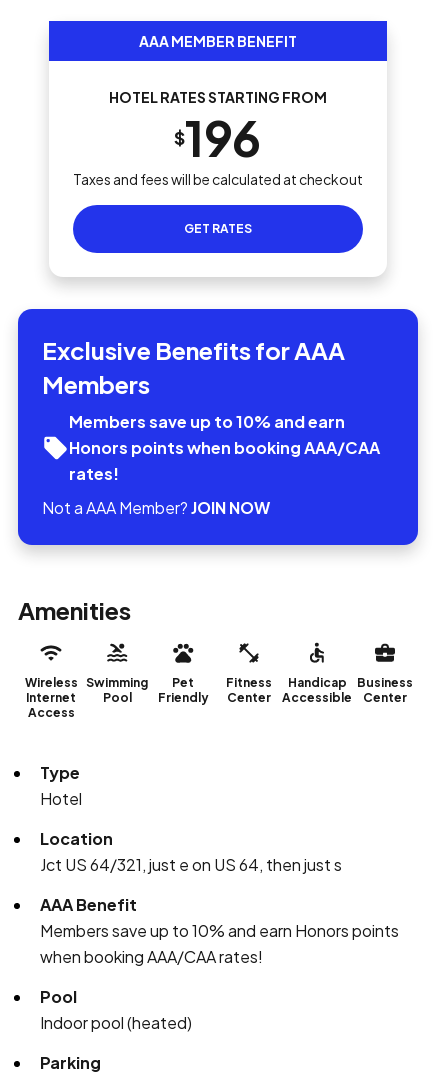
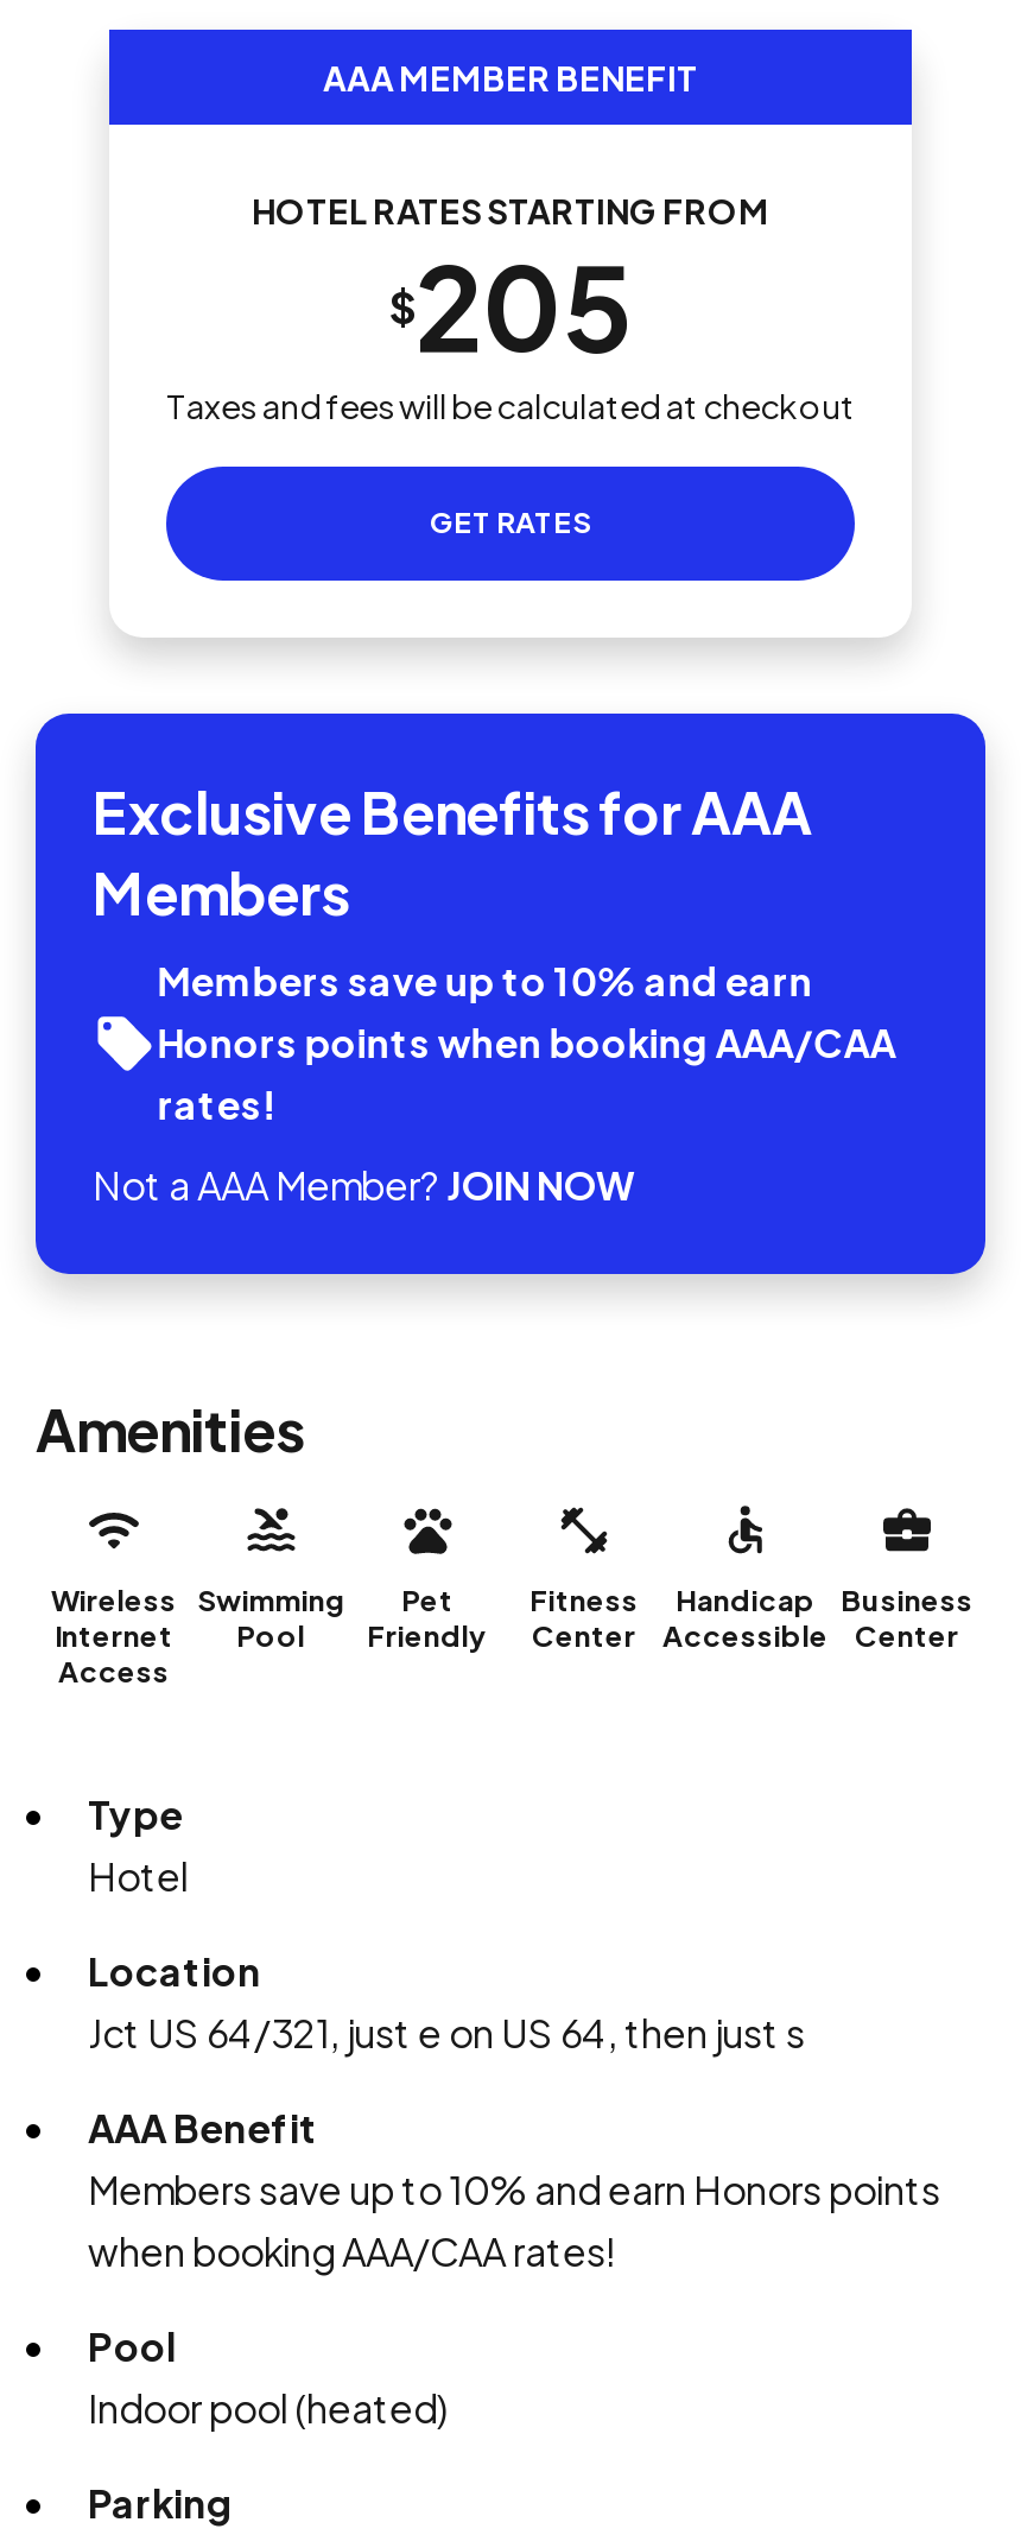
[174,107,261,168] $196 -> [389,234,632,379] $205

